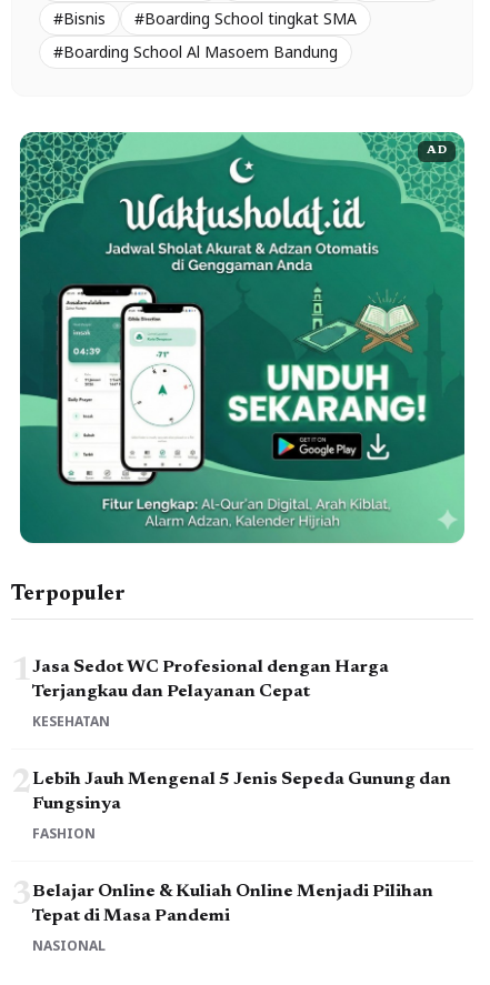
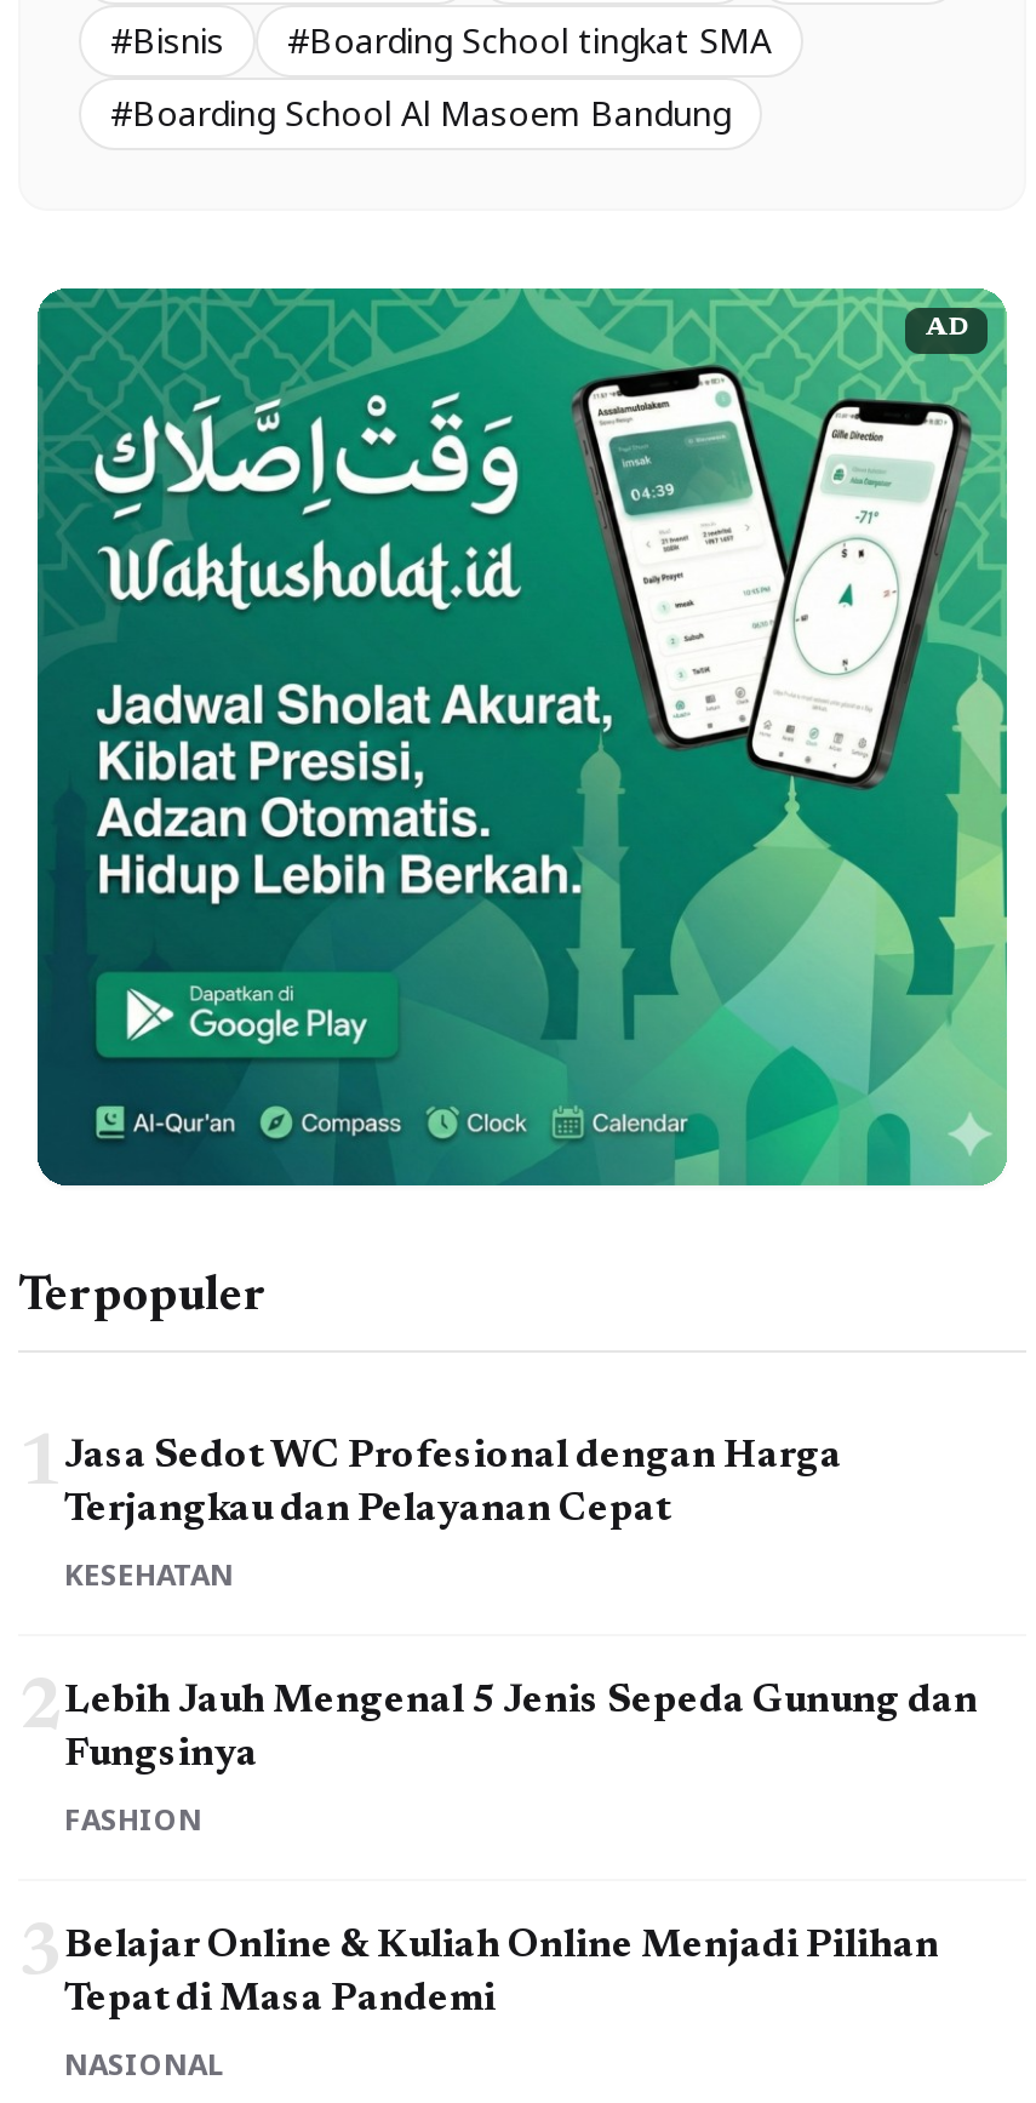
[19,132,464,543] [image] -> [38,288,1007,1185] [image]

